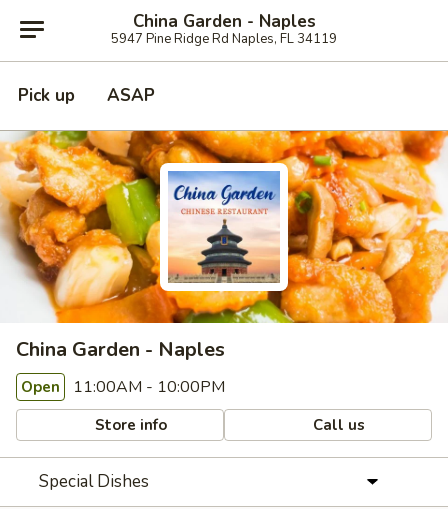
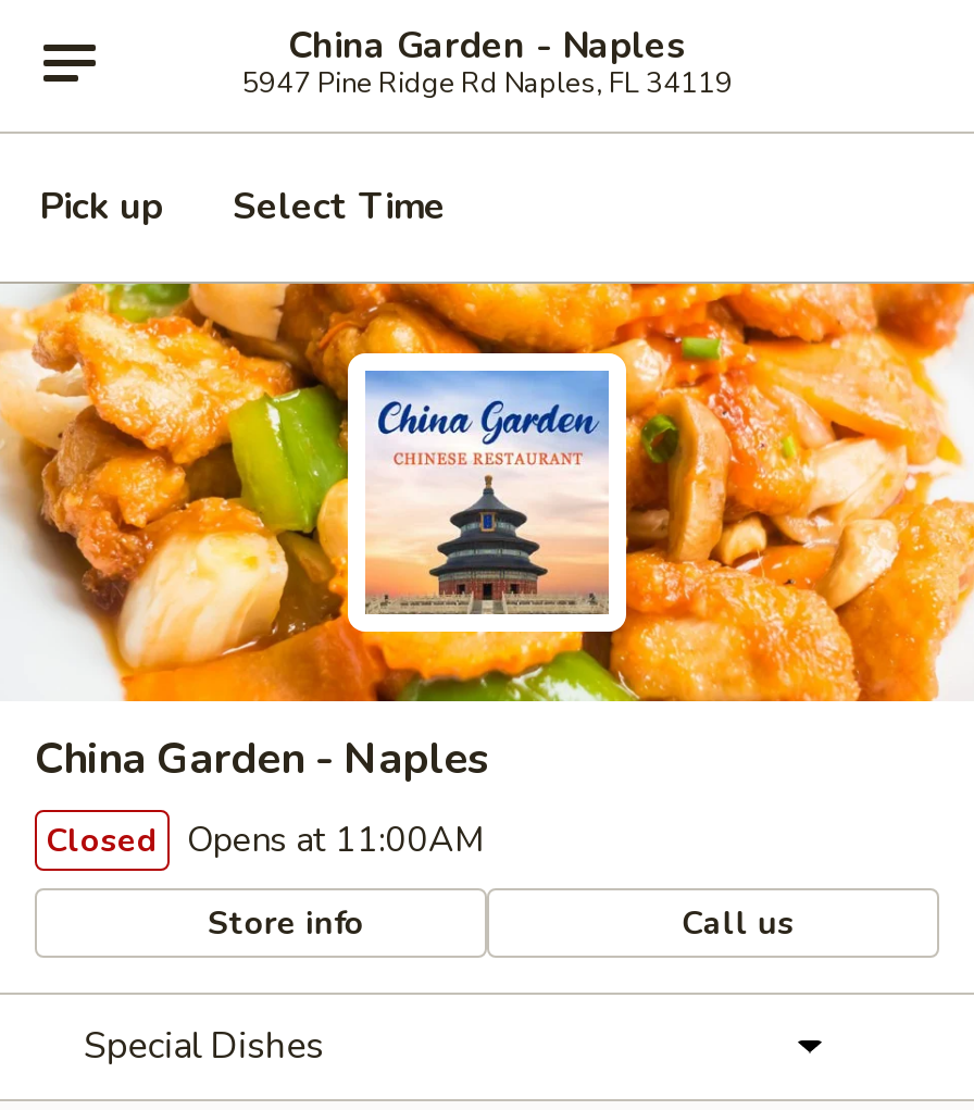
[107,84,155,107] ASAP -> [233,182,446,232] Select Time
[21,376,225,398] Open 11:00AM - 10:00PM -> [46,816,485,864] Closed Opens at 11:00AM

